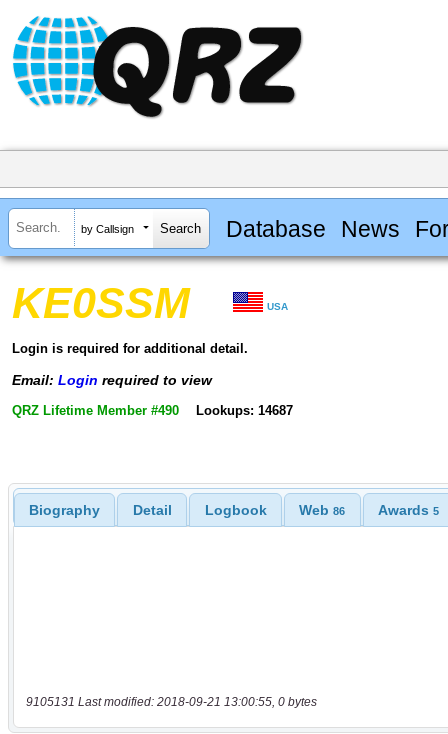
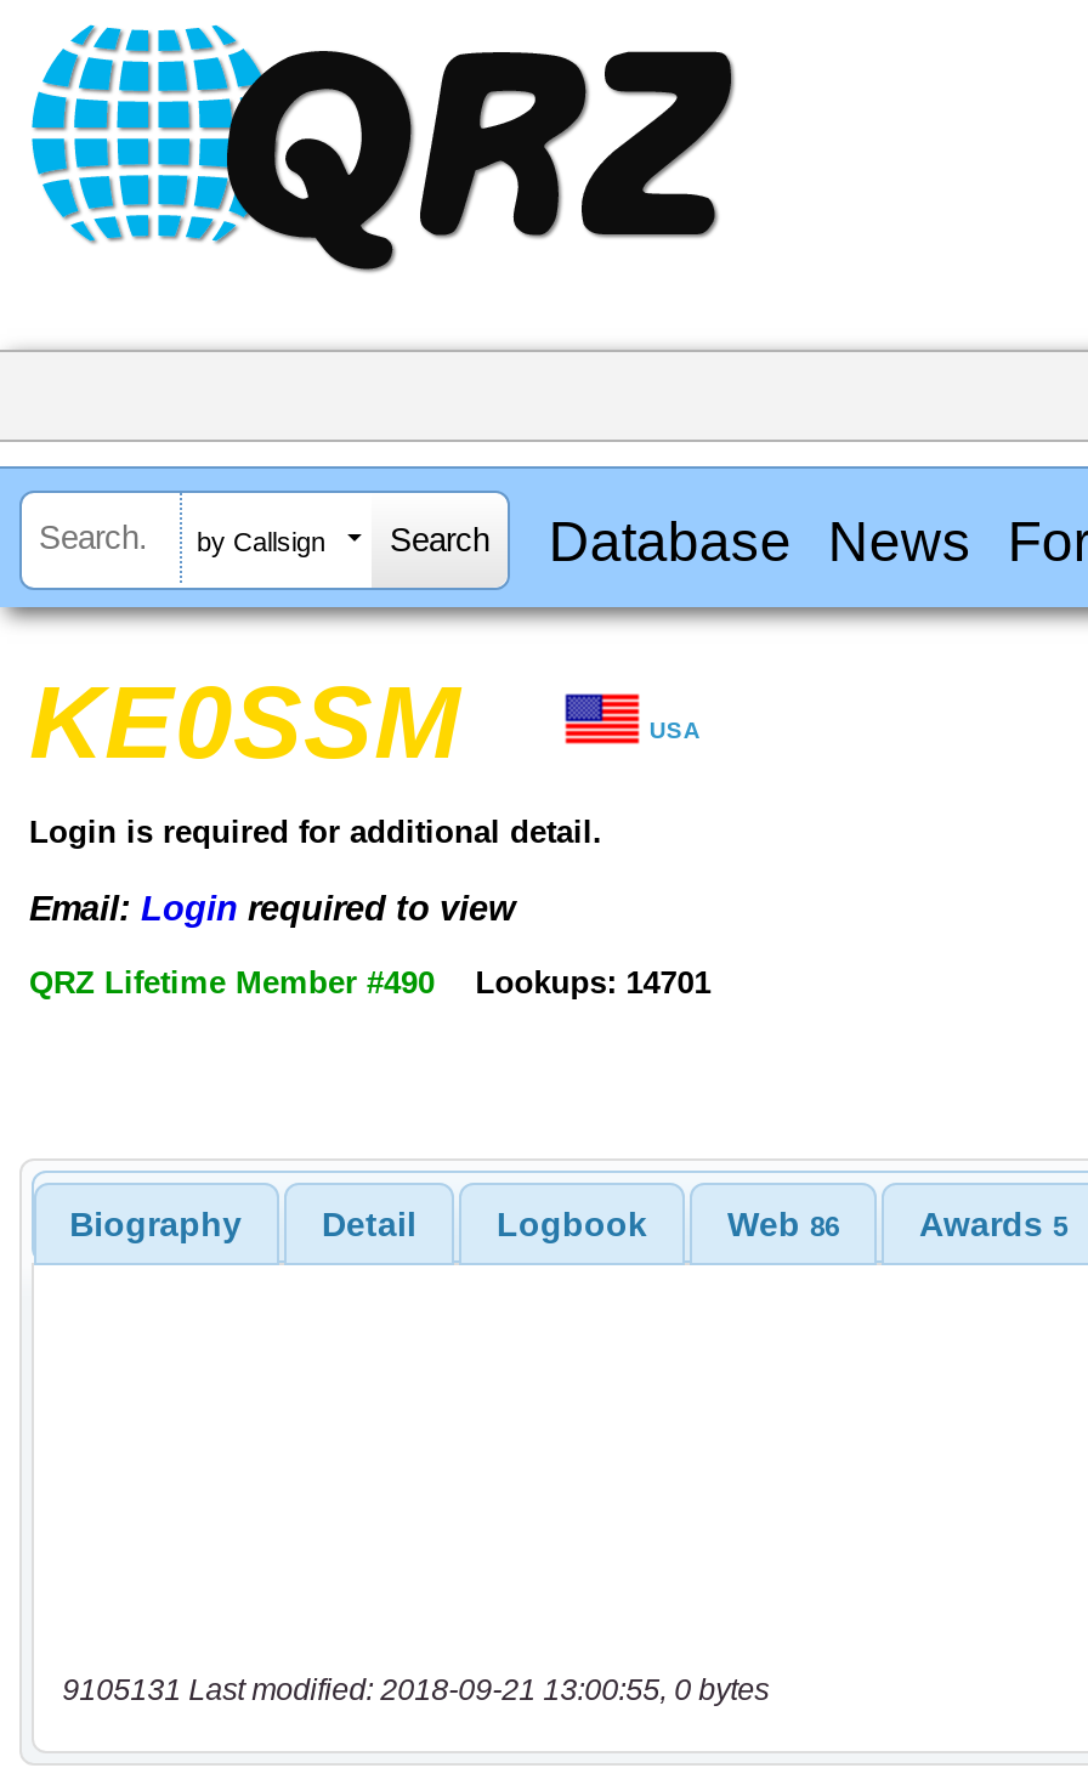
[12,403,293,418] QRZ Lifetime Member #490 Lookups: 14687 -> [29,963,711,1000] QRZ Lifetime Member #490 Lookups: 14701

